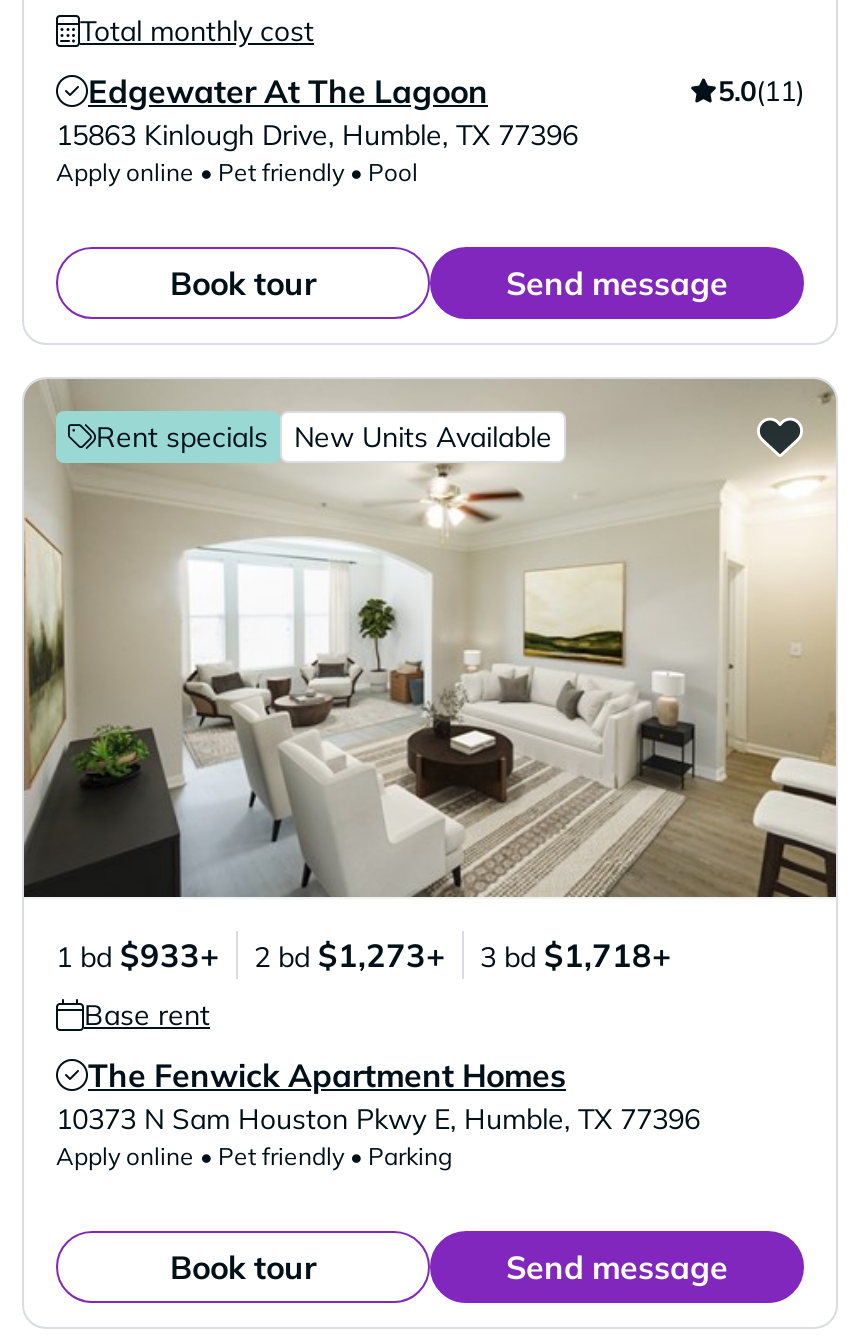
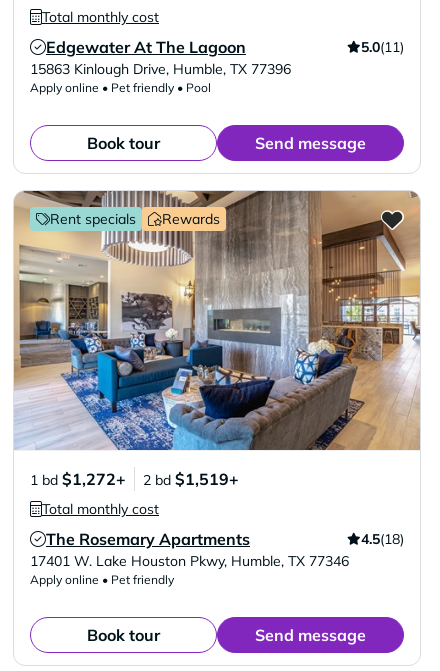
[22,377,838,899] [image] | New Units Available -> [14,191,421,451] [image] | Rewards
[56,935,672,975] 1 bd $933+ | 2 bd $1,273+ | 3 bd $1,718+ -> [30,469,239,489] 1 bd $1,272+ | 2 bd $1,519+
[84,997,210,1033] Base rent -> [42,500,159,518] Total monthly cost
[56,1055,700,1171] The Fenwick Apartment Homes | 10373 N Sam Houston Pkwy E, Humble, TX 77396 | Apply online • Pet friendly • Parking -> [30,529,404,587] The Rosemary Apartments | 4.5(18) | 17401 W. Lake Houston Pkwy, Humble, TX 77346 | Apply online • Pet friendly

